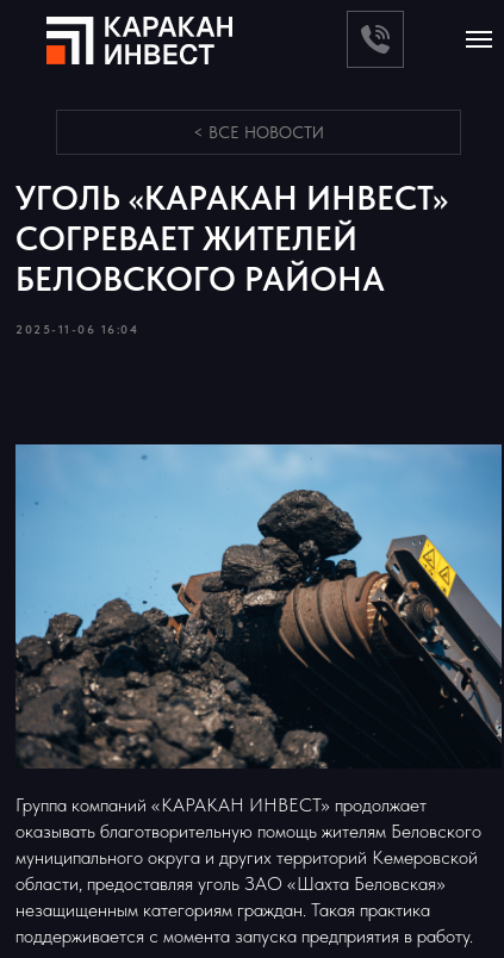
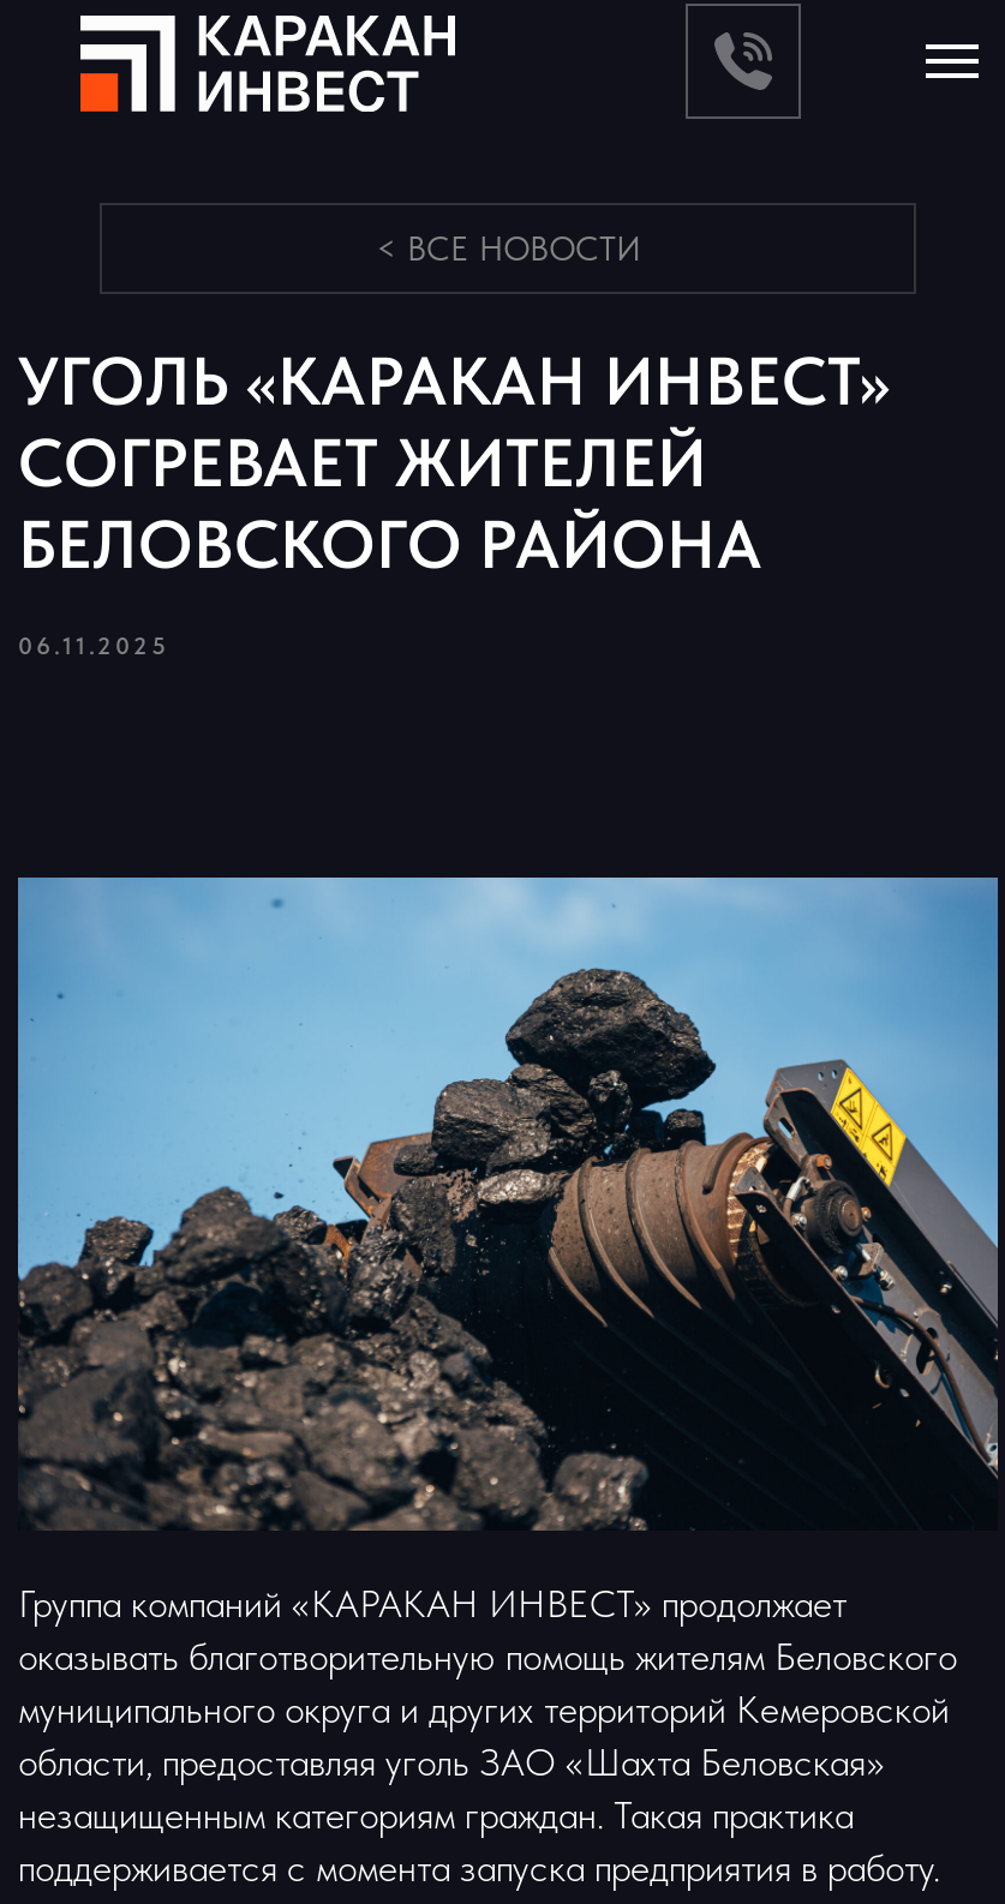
[15,322,138,336] 2025-11-06 16:04 -> [18,630,169,659] 06.11.2025

